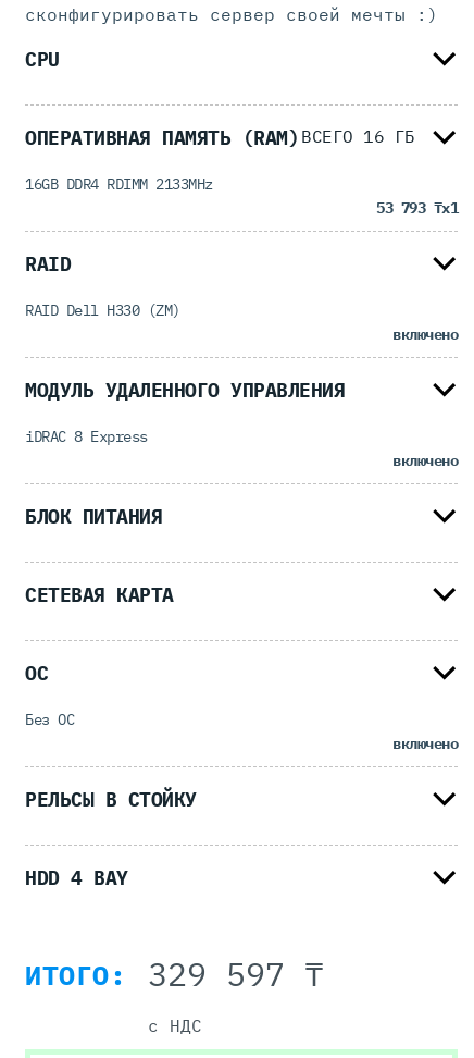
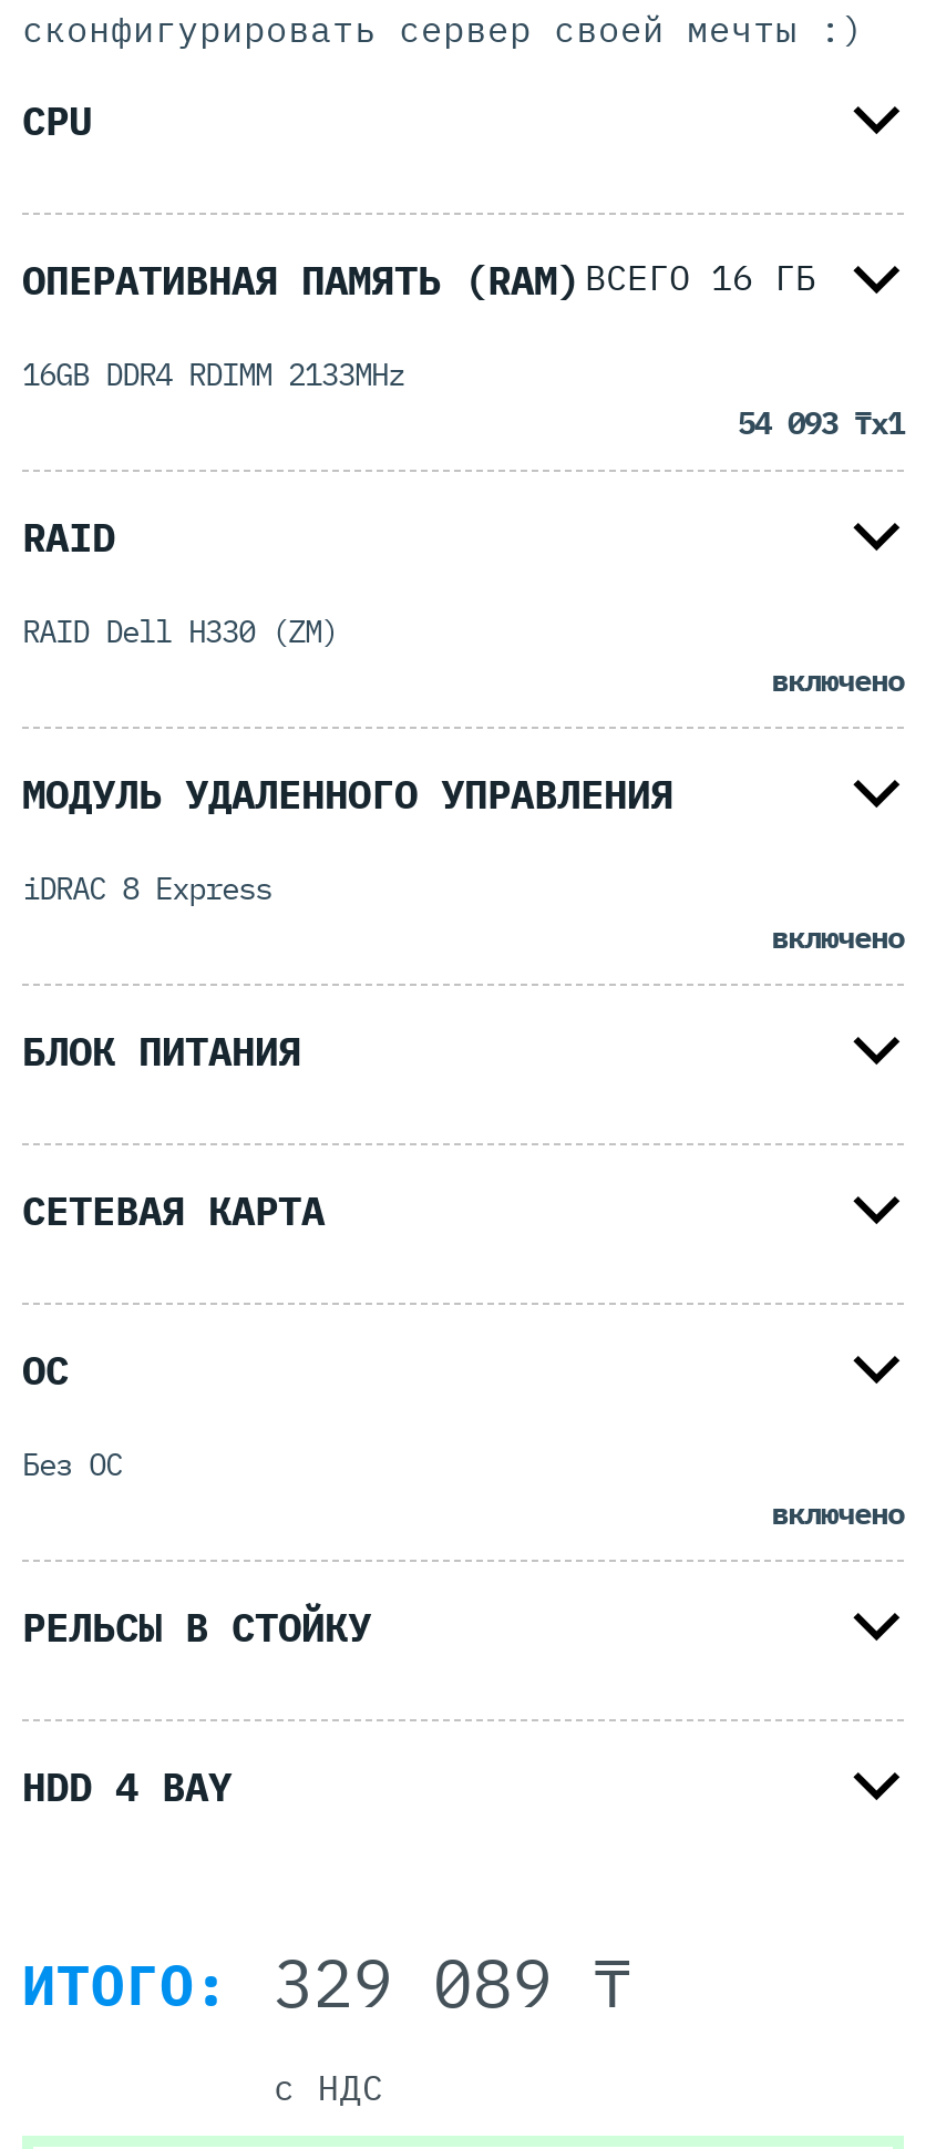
[376,198,458,218] 53 793 ₸x1 -> [738,403,904,443] 54 093 ₸x1
[25,952,324,995] ИТОГО: 329 597 ₸ -> [22,1938,632,2025] ИТОГО: 329 089 ₸

